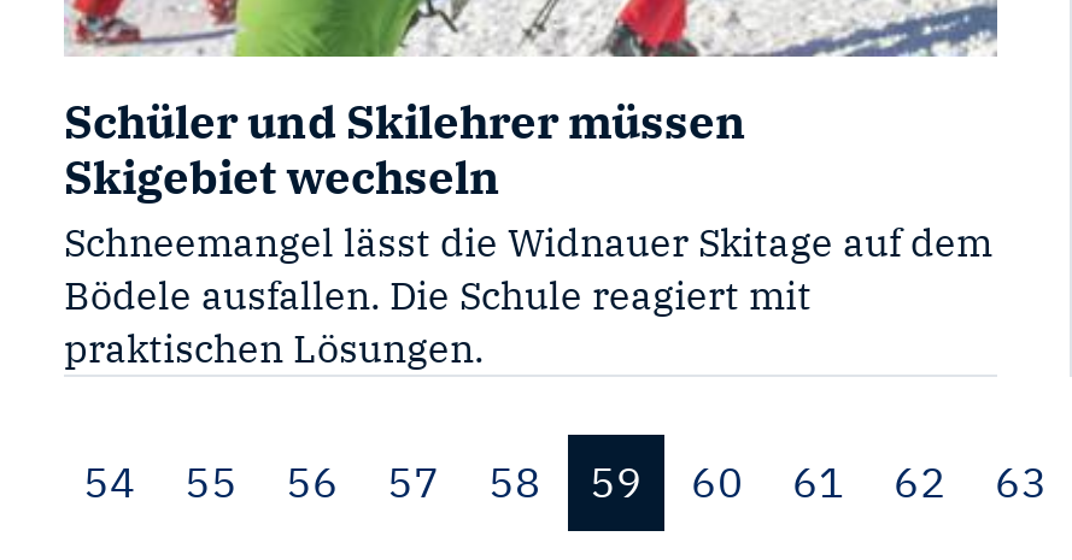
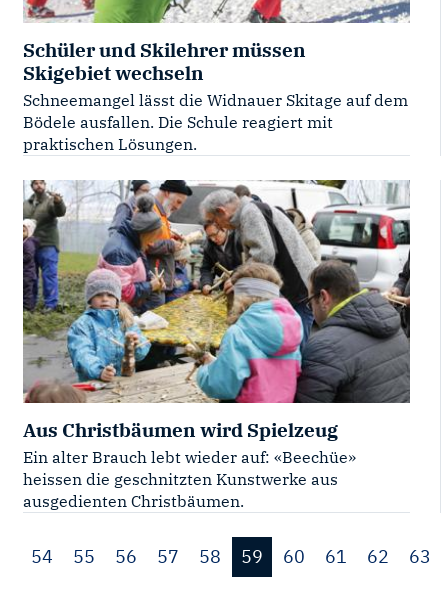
none -> [22,179,411,511] [image] | Aus Christbäumen wird Spielzeug | Ein alter Brauch lebt wieder auf: «Beechüe» | heissen die geschnitzten Kunstwerke aus | ausgedienten Christbäumen.

